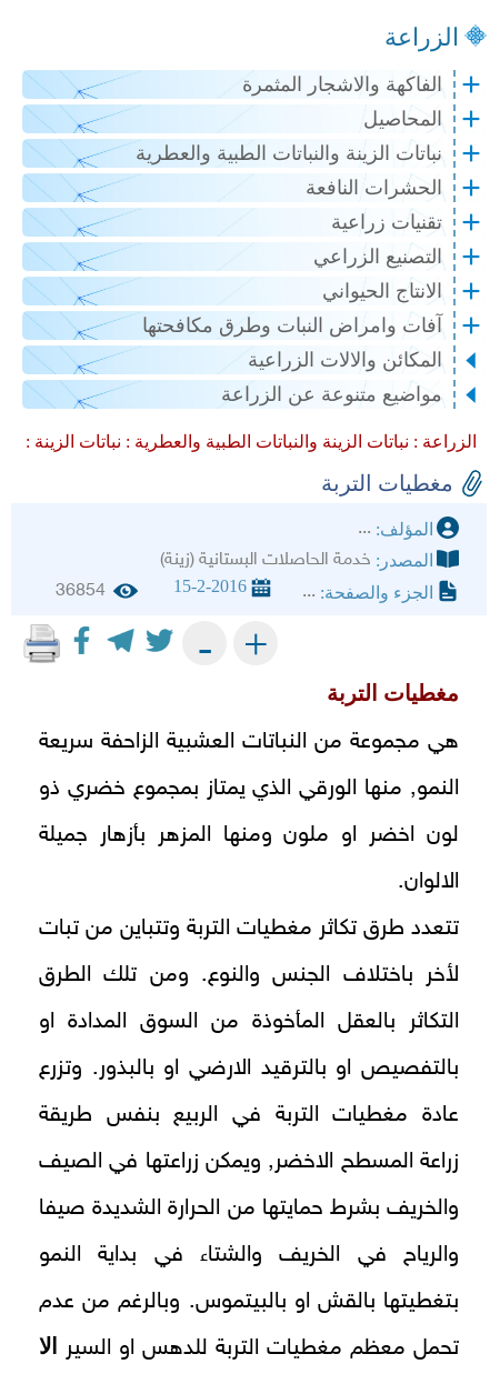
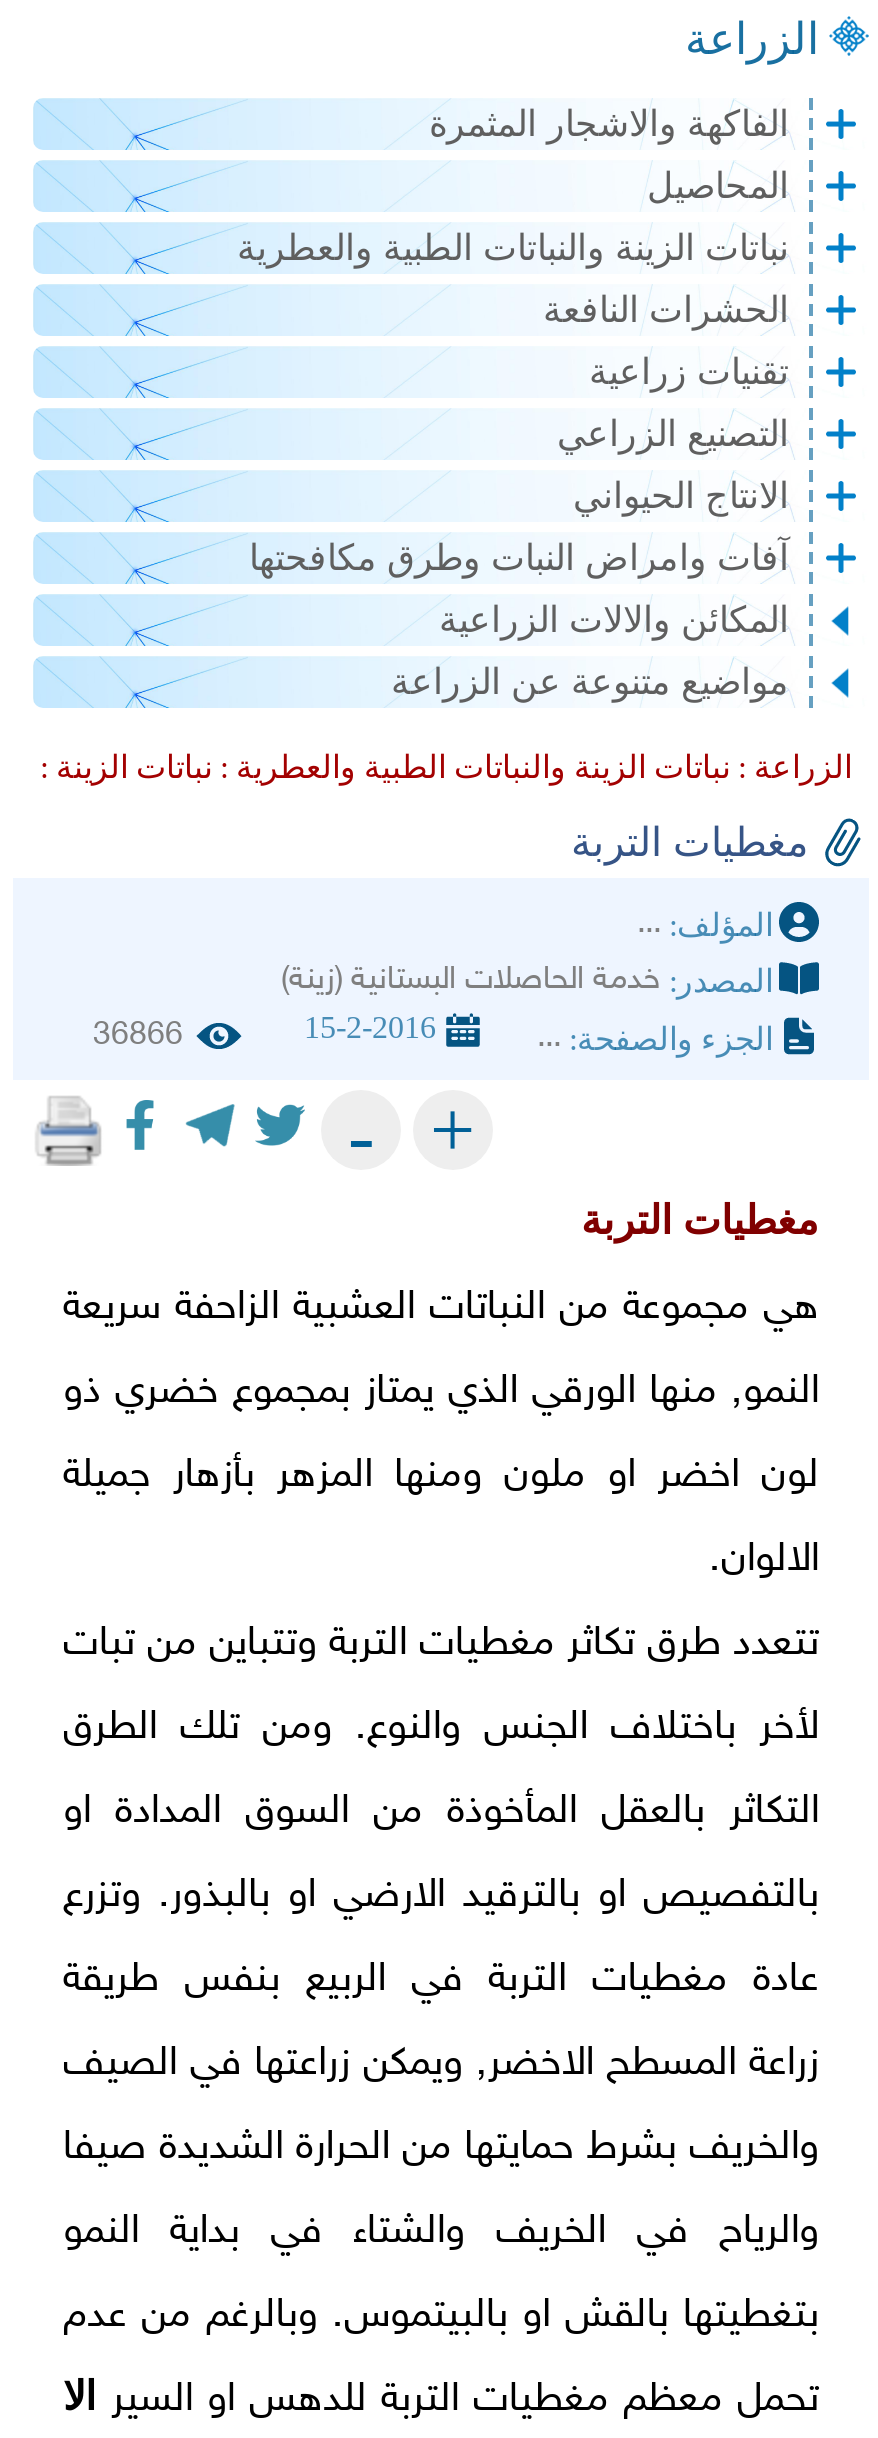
[56,581,106,602] 36854 -> [93,1018,183,1056] 36866

